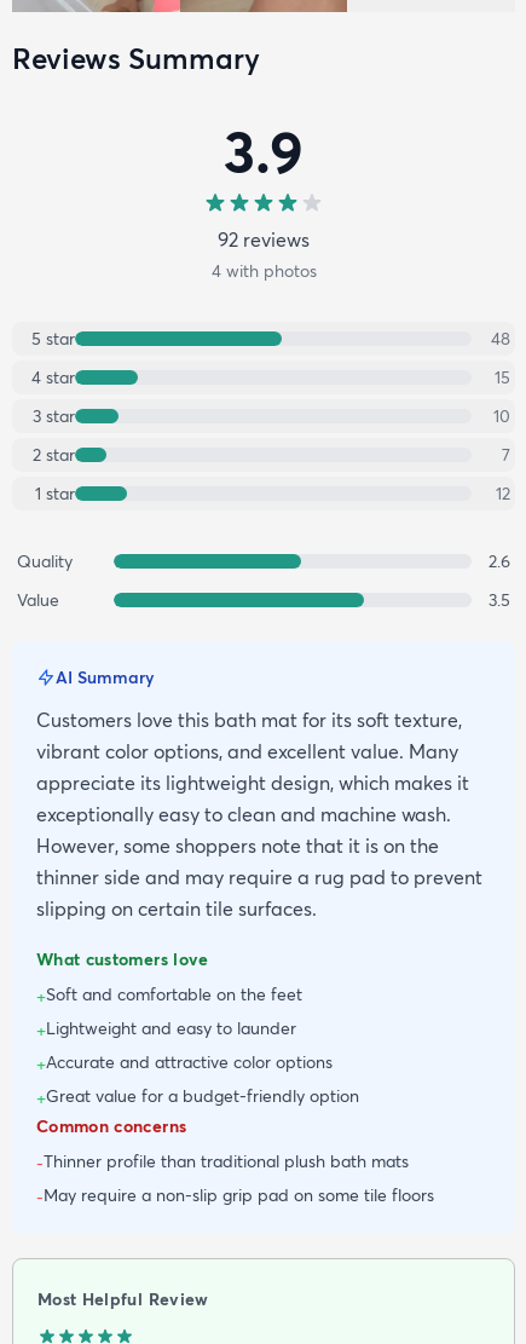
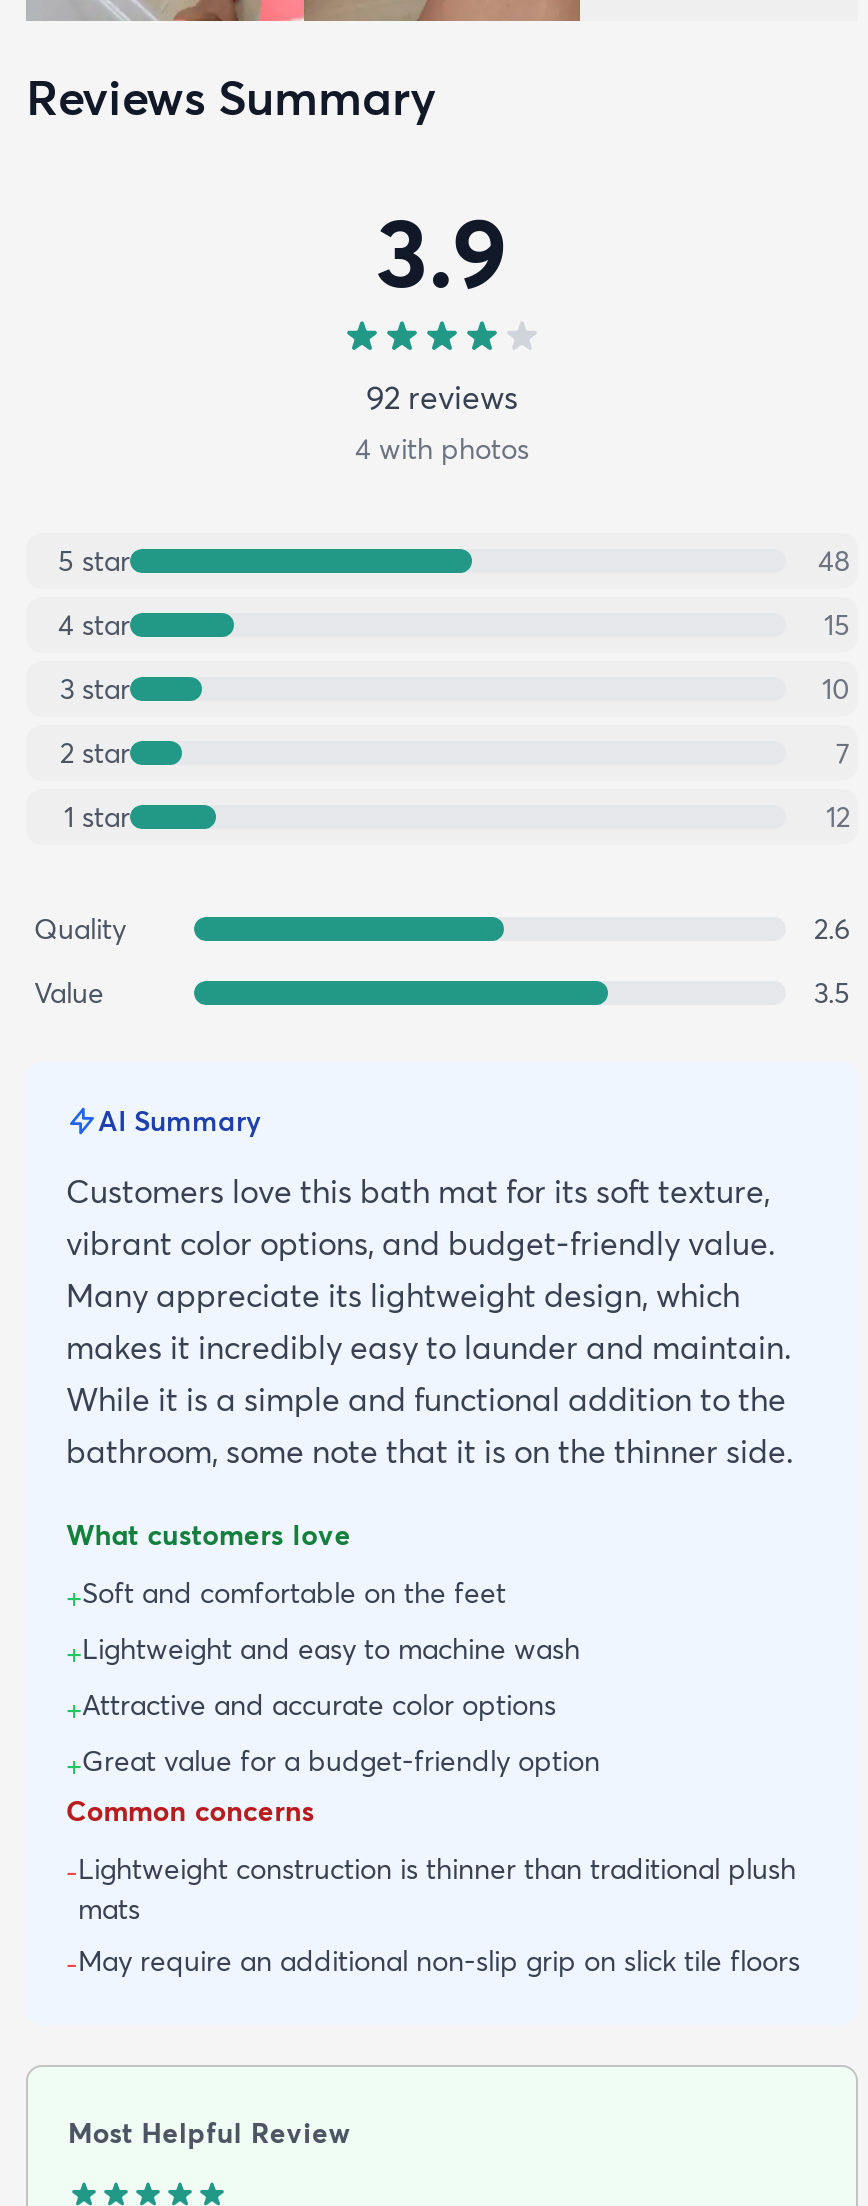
[36,740,482,921] vibrant color options, and excellent value. Many | appreciate its lightweight design, which makes it | exceptionally easy to clean and machine wash. | However, some shoppers note that it is on the | thinner side and may require a rug pad to prevent | slipping on certain tile surfaces. -> [66,1223,794,1471] vibrant color options, and budget-friendly value. | Many appreciate its lightweight design, which | makes it incredibly easy to launder and maintain. | While it is a simple and functional addition to the | bathroom, some note that it is on the thinner side.
moved [36,949,302,1008] -> [66,1517,506,1615]: What customers love | +Soft and comfortable on the feet
[36,1018,333,1076] +Lightweight and easy to launder | +Accurate and attractive color options -> [66,1631,580,1727] +Lightweight and easy to machine wash | +Attractive and accurate color options
moved [36,1085,359,1138] -> [66,1743,600,1829]: +Great value for a budget-friendly option | Common concerns
[36,1151,434,1209] -Thinner profile than traditional plush bath mats | -May require a non-slip grip pad on some tile floors -> [66,1851,800,1983] -Lightweight construction is thinner than traditional plush | mats | -May require an additional non-slip grip on slick tile floors

